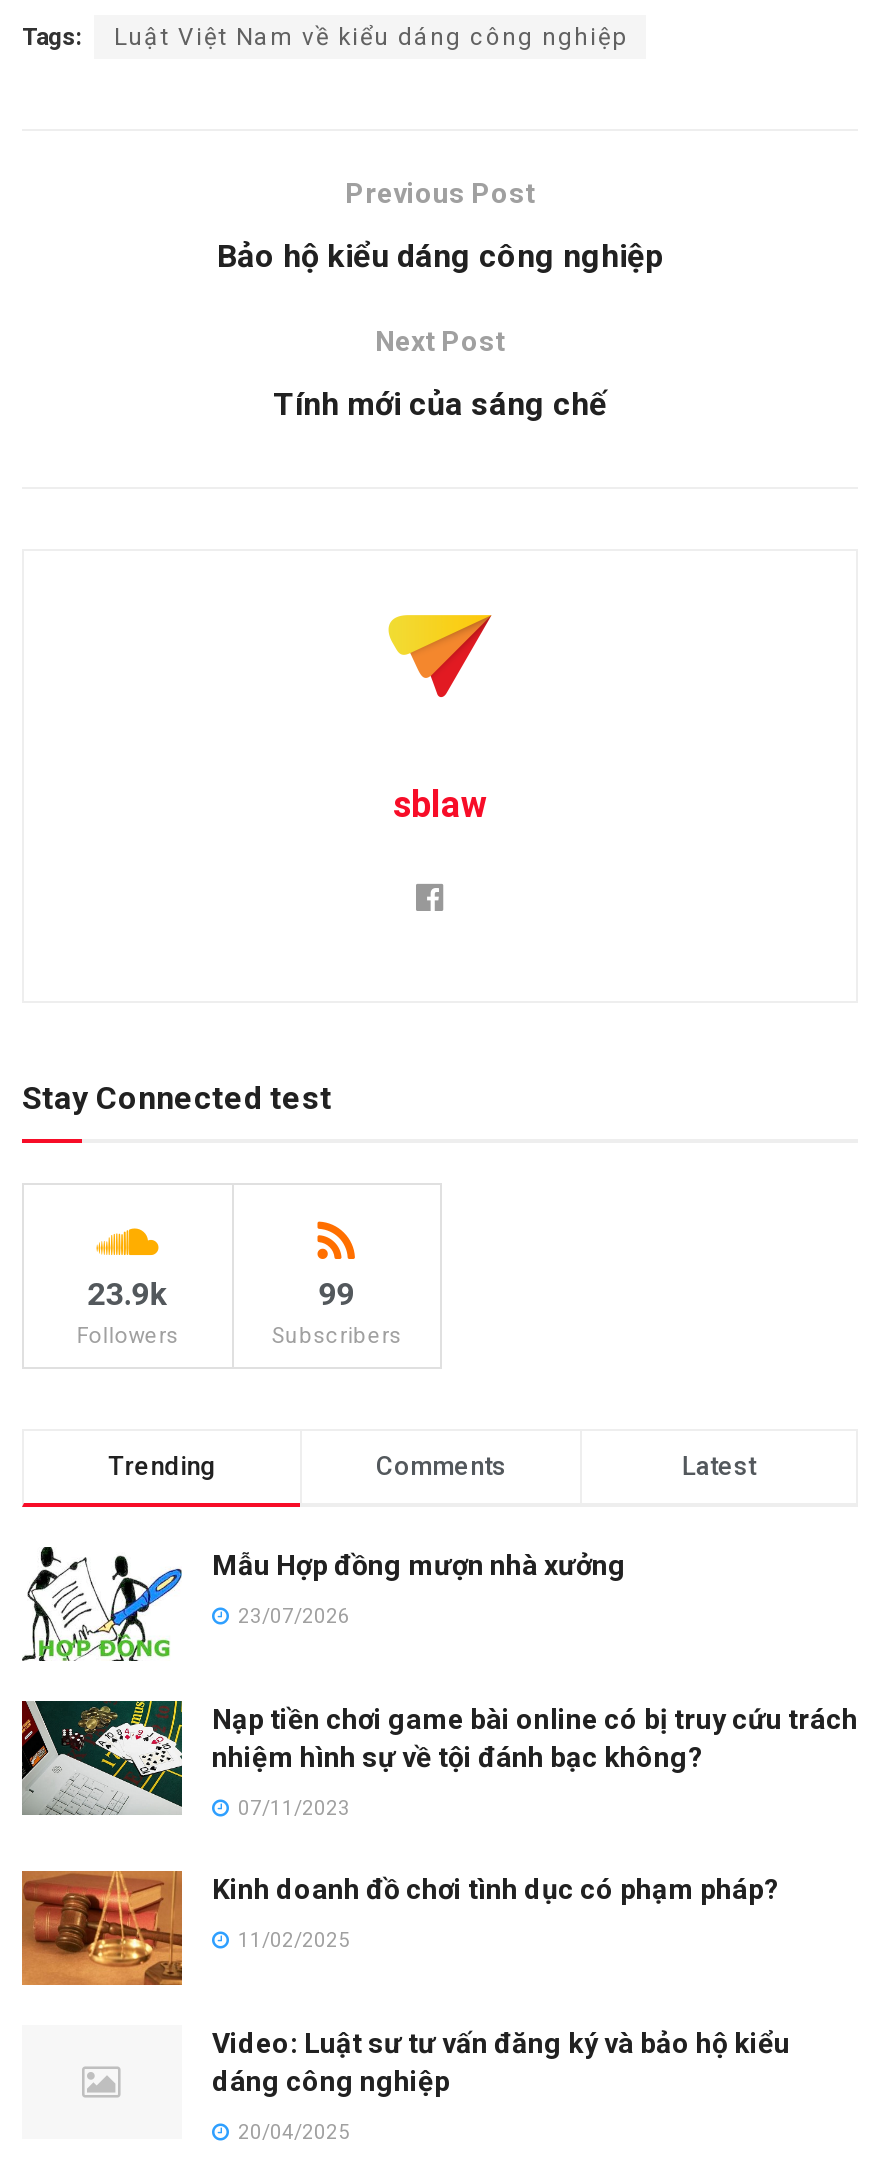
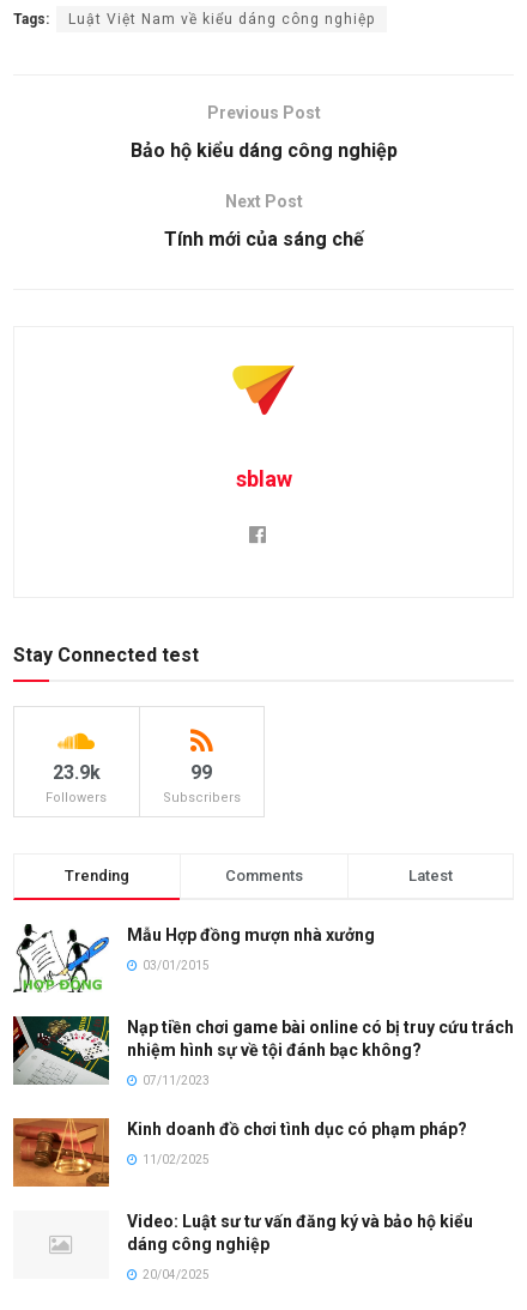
[234,1605,350,1627] 23/07/2026 -> [140,959,210,972] 03/01/2015

